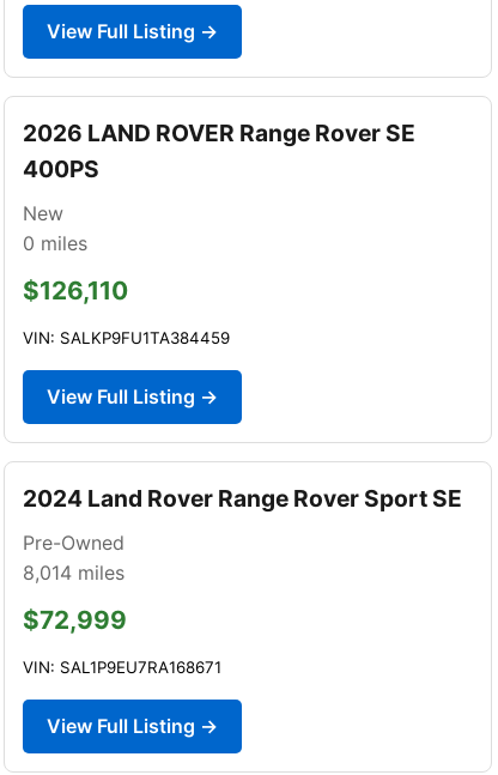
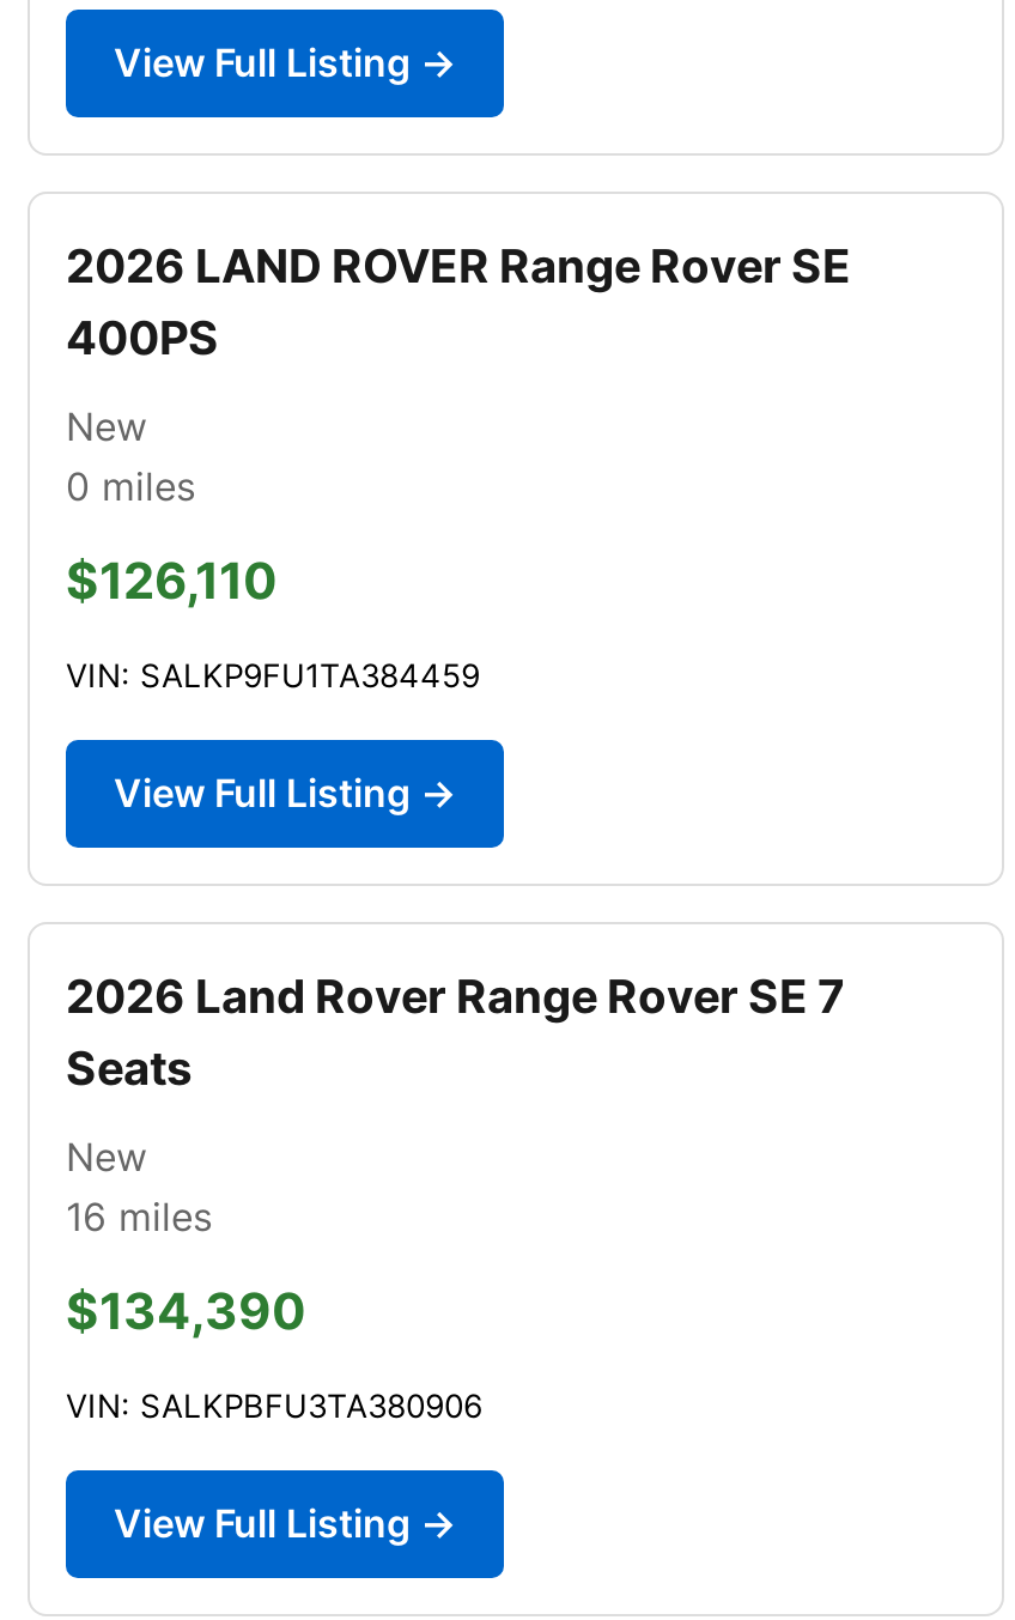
[23,484,462,513] 2024 Land Rover Range Rover Sport SE -> [66,967,844,1097] 2026 Land Rover Range Rover SE 7 | Seats
[23,531,124,584] Pre-Owned | 8,014 miles -> [66,1132,212,1240] New | 16 miles
[23,605,127,635] $72,999 -> [66,1281,305,1341] $134,390
[23,657,221,677] VIN: SAL1P9EU7RA168671 -> [66,1386,482,1425] VIN: SALKPBFU3TA380906

